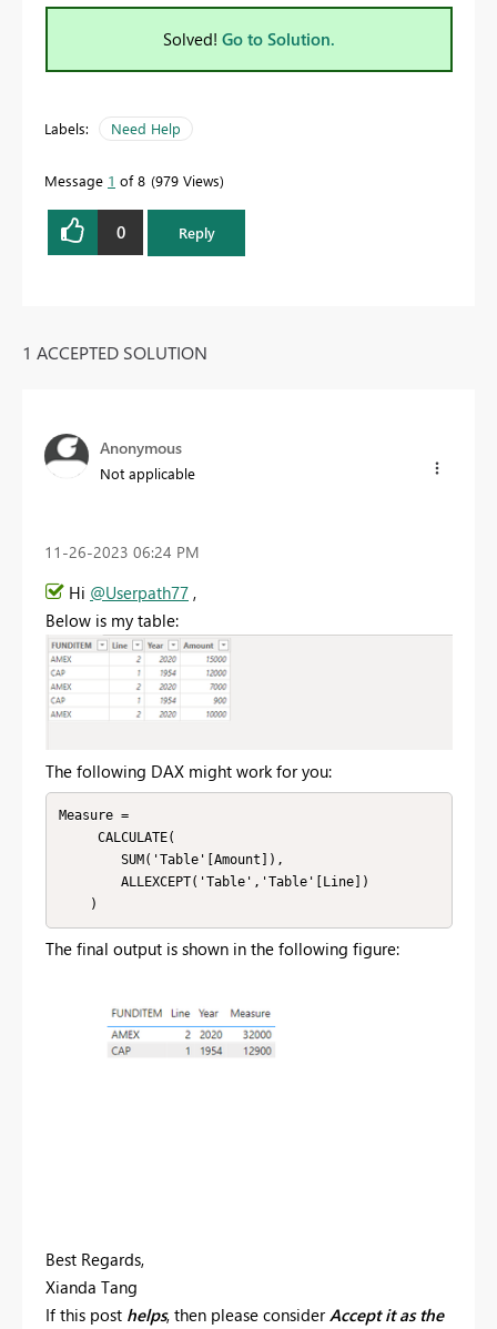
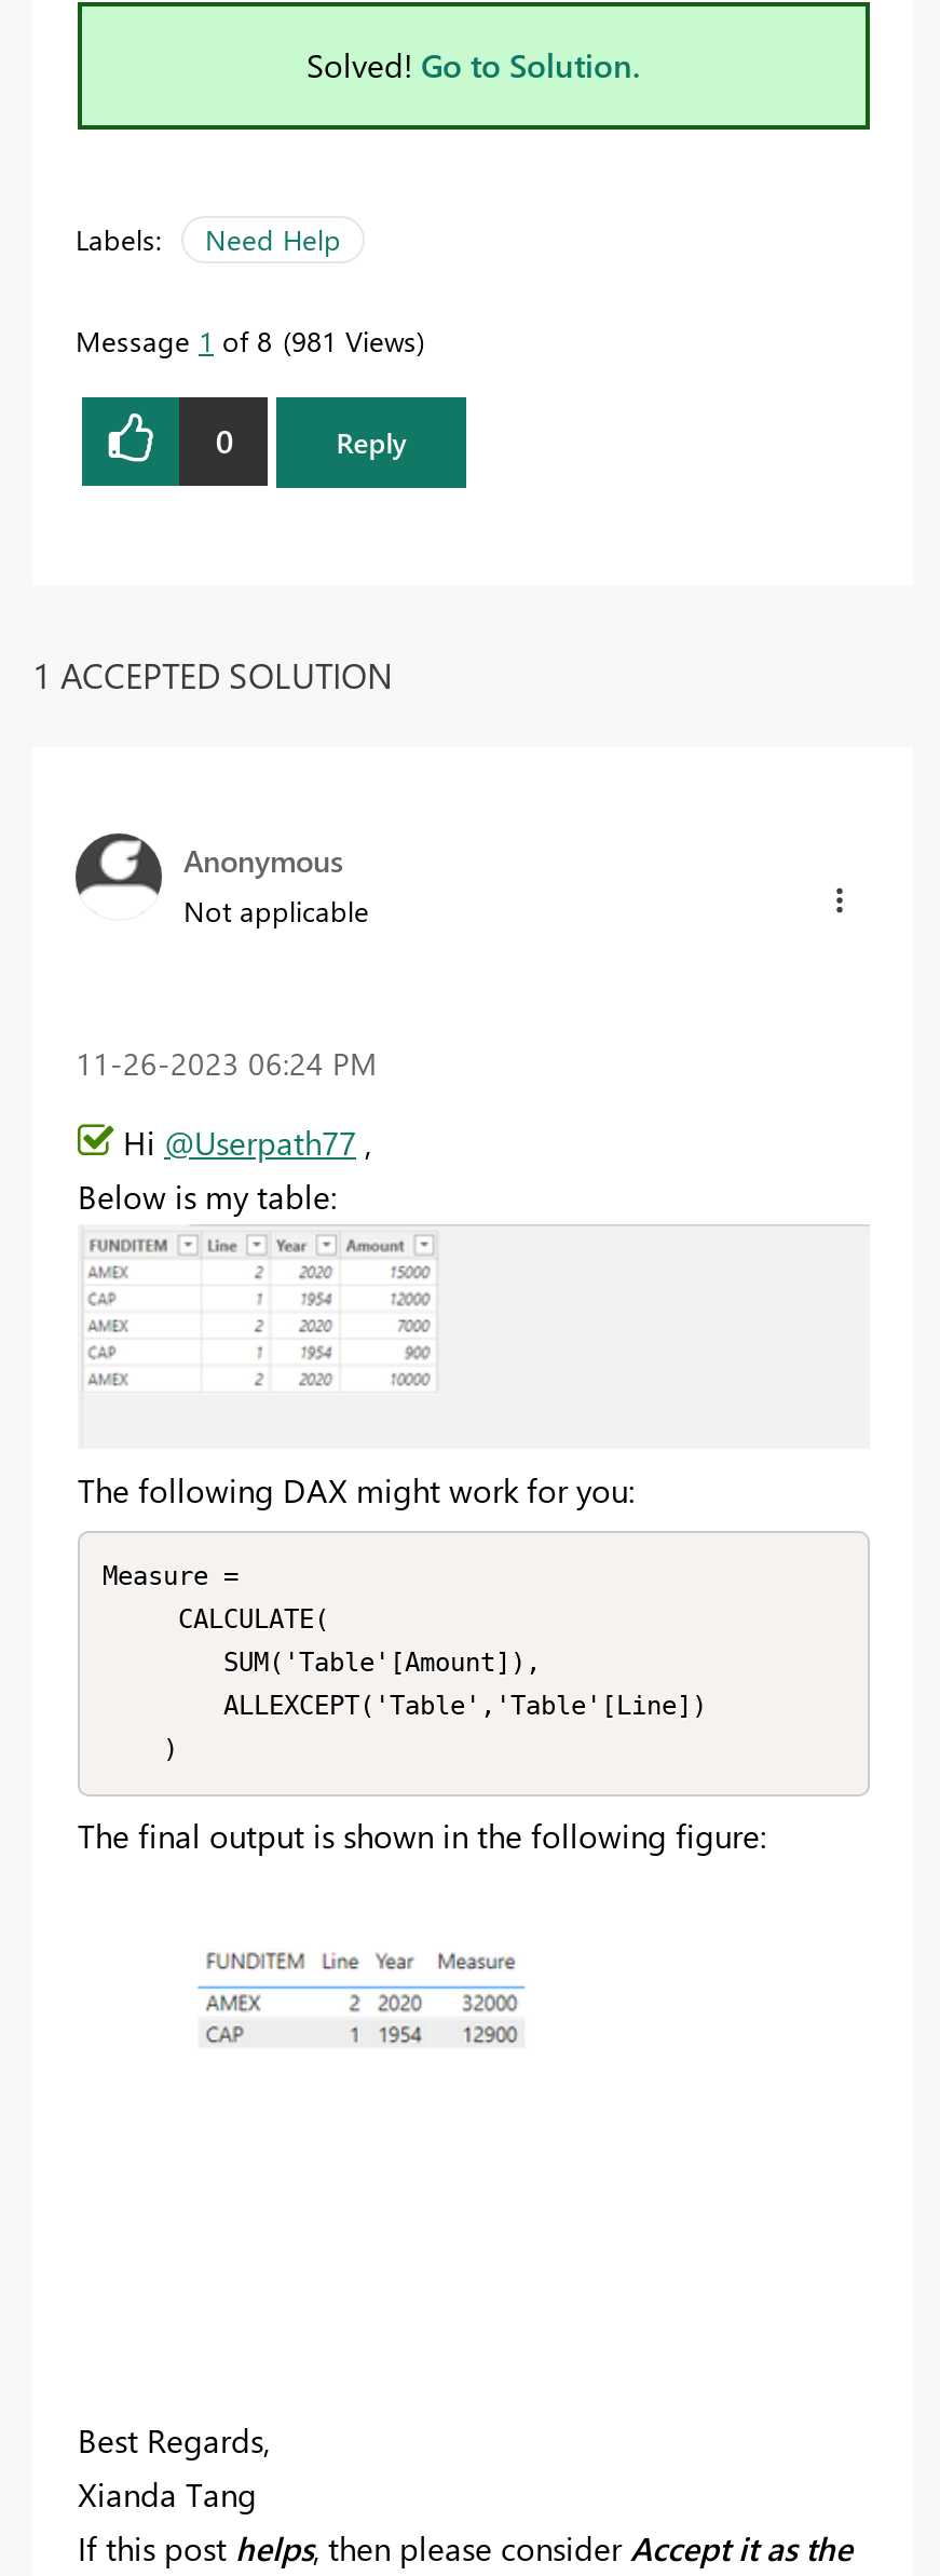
[44,170,220,189] Message 1 of 8 979 Views -> [76,321,417,358] Message 1 of 8 981 Views

